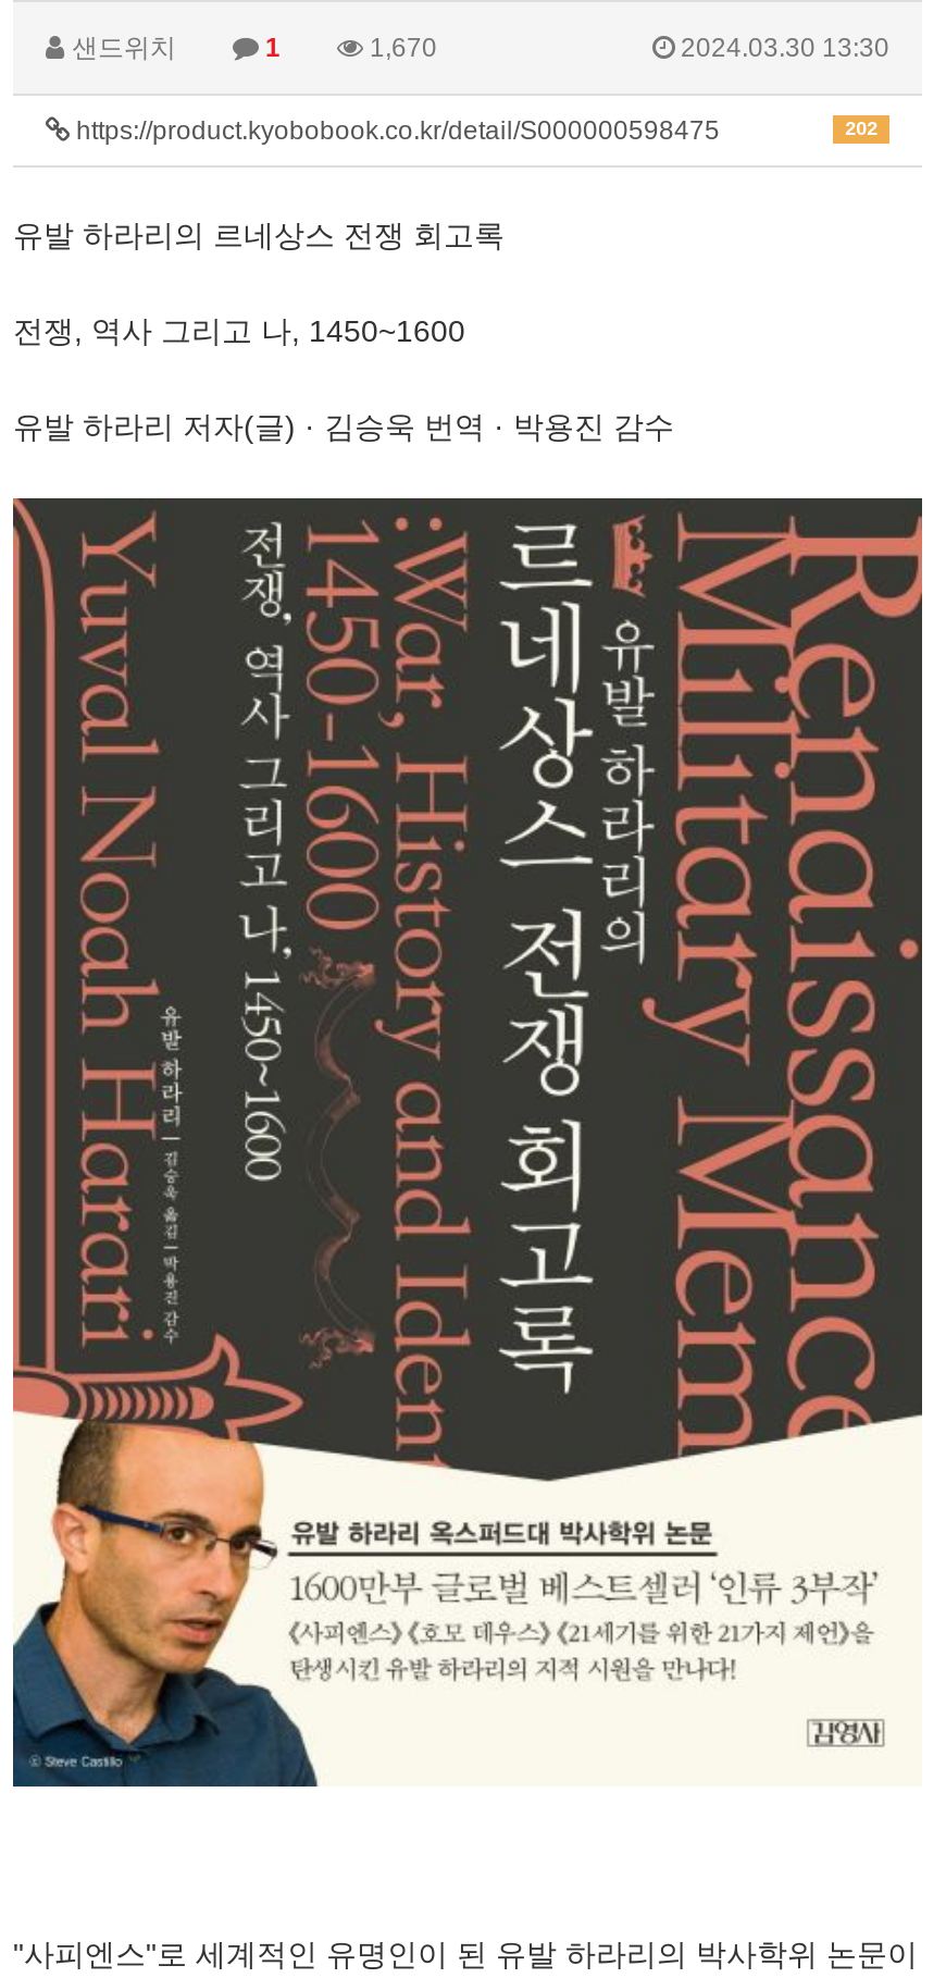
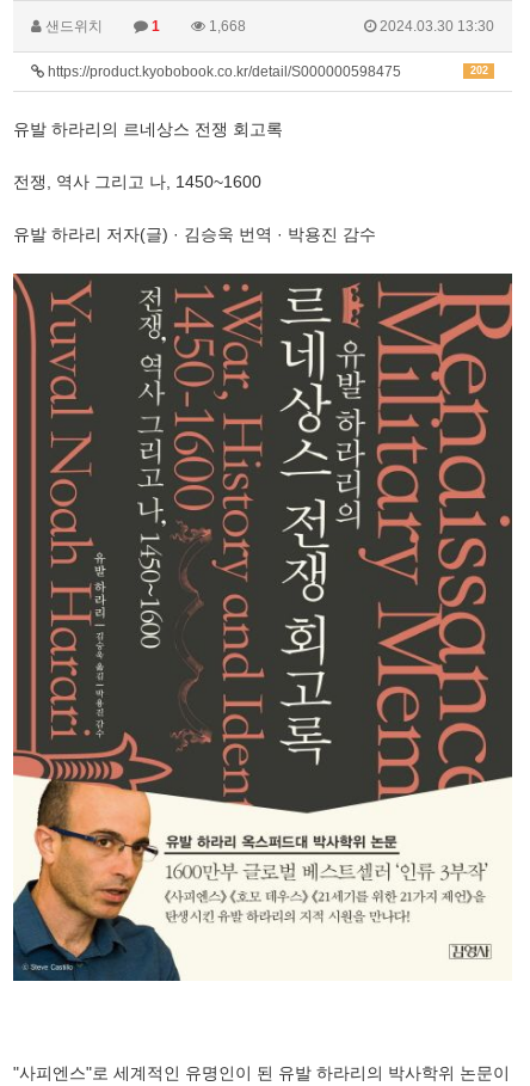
[363,33,437,63] 1,670 -> [205,18,246,35] 1,668

